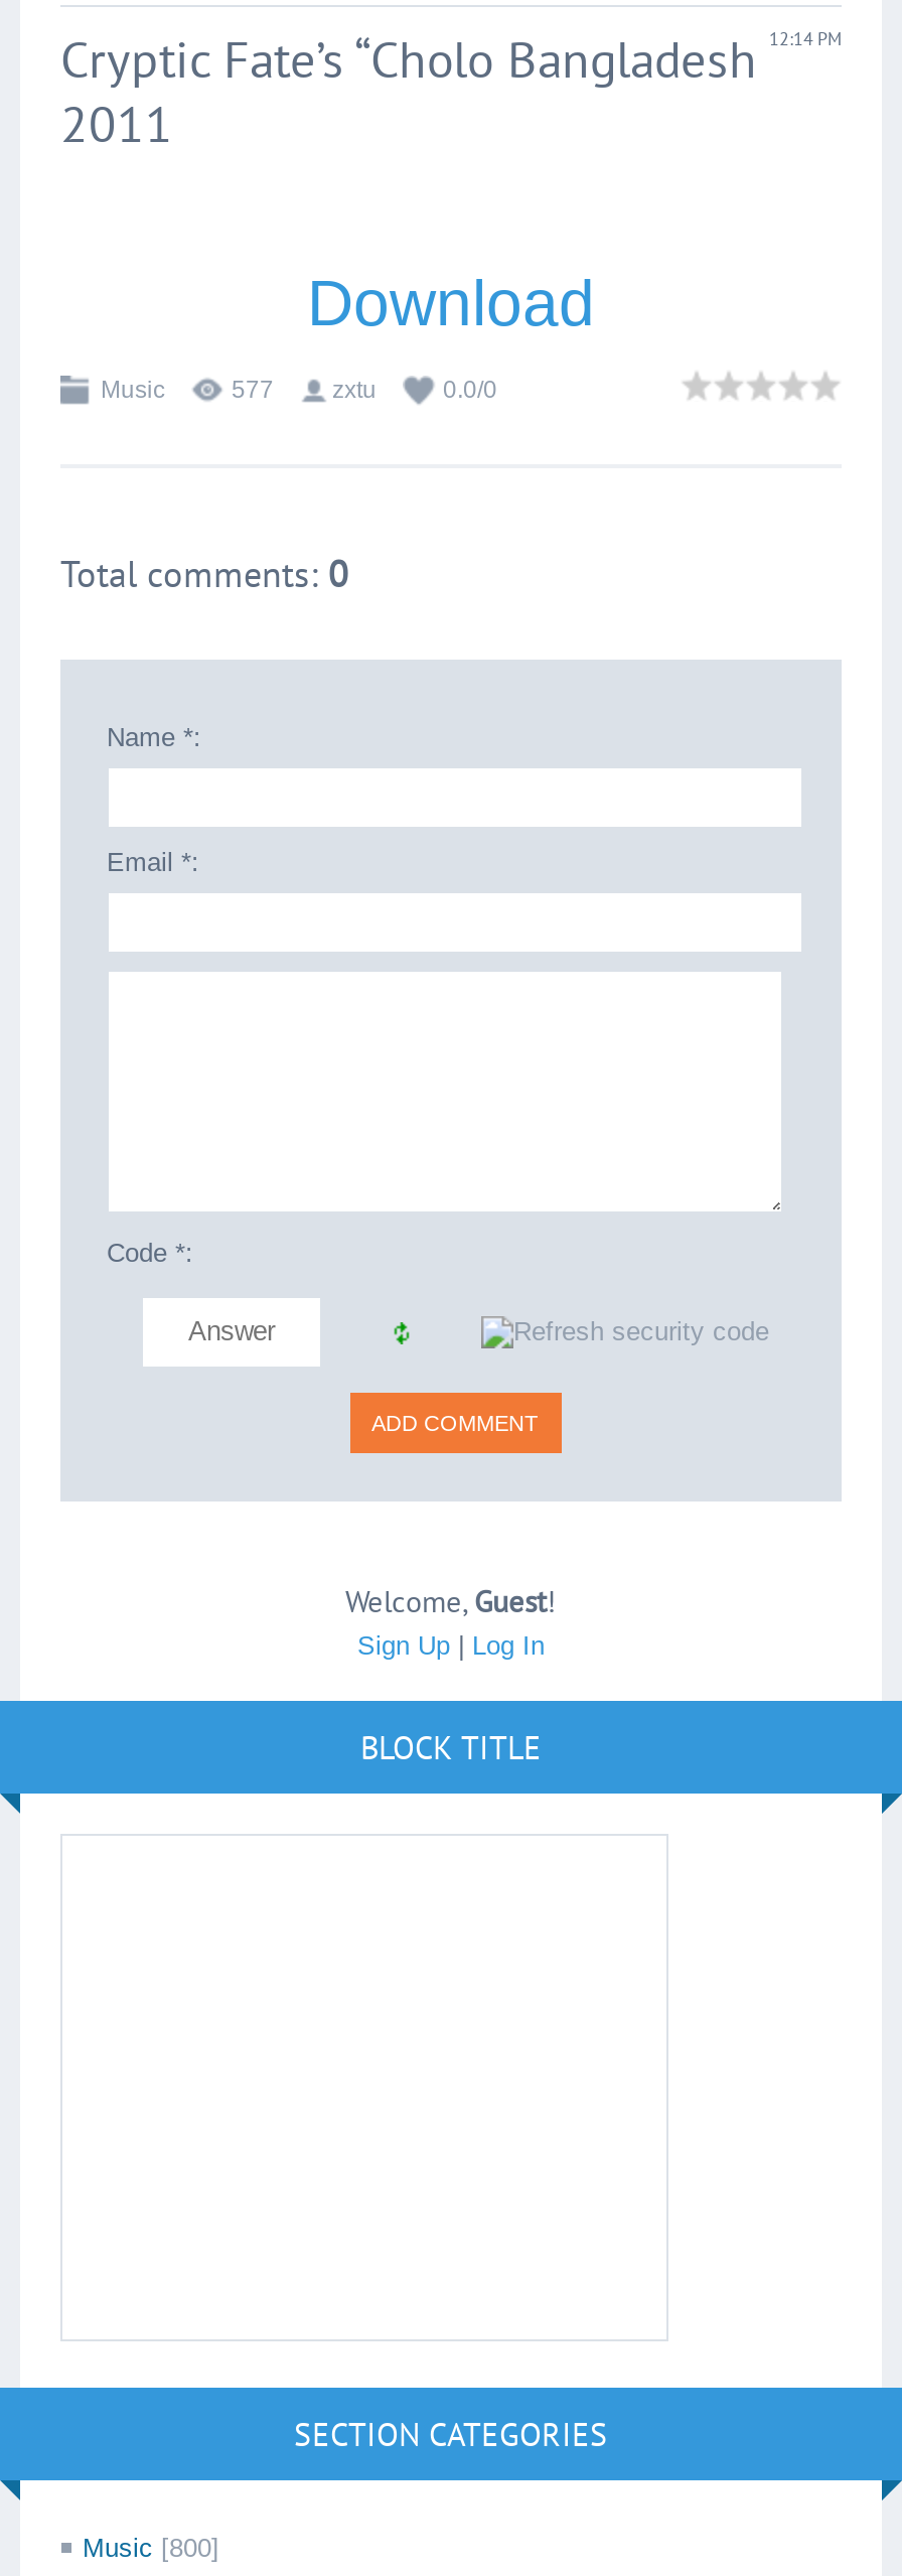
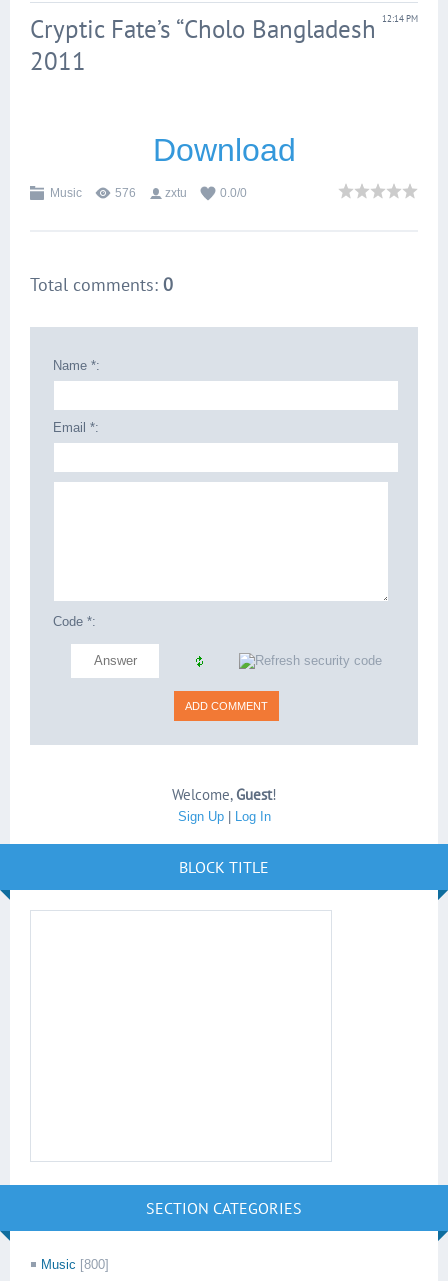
[232,376,274,404] 577 -> [115,186,136,200] 576

